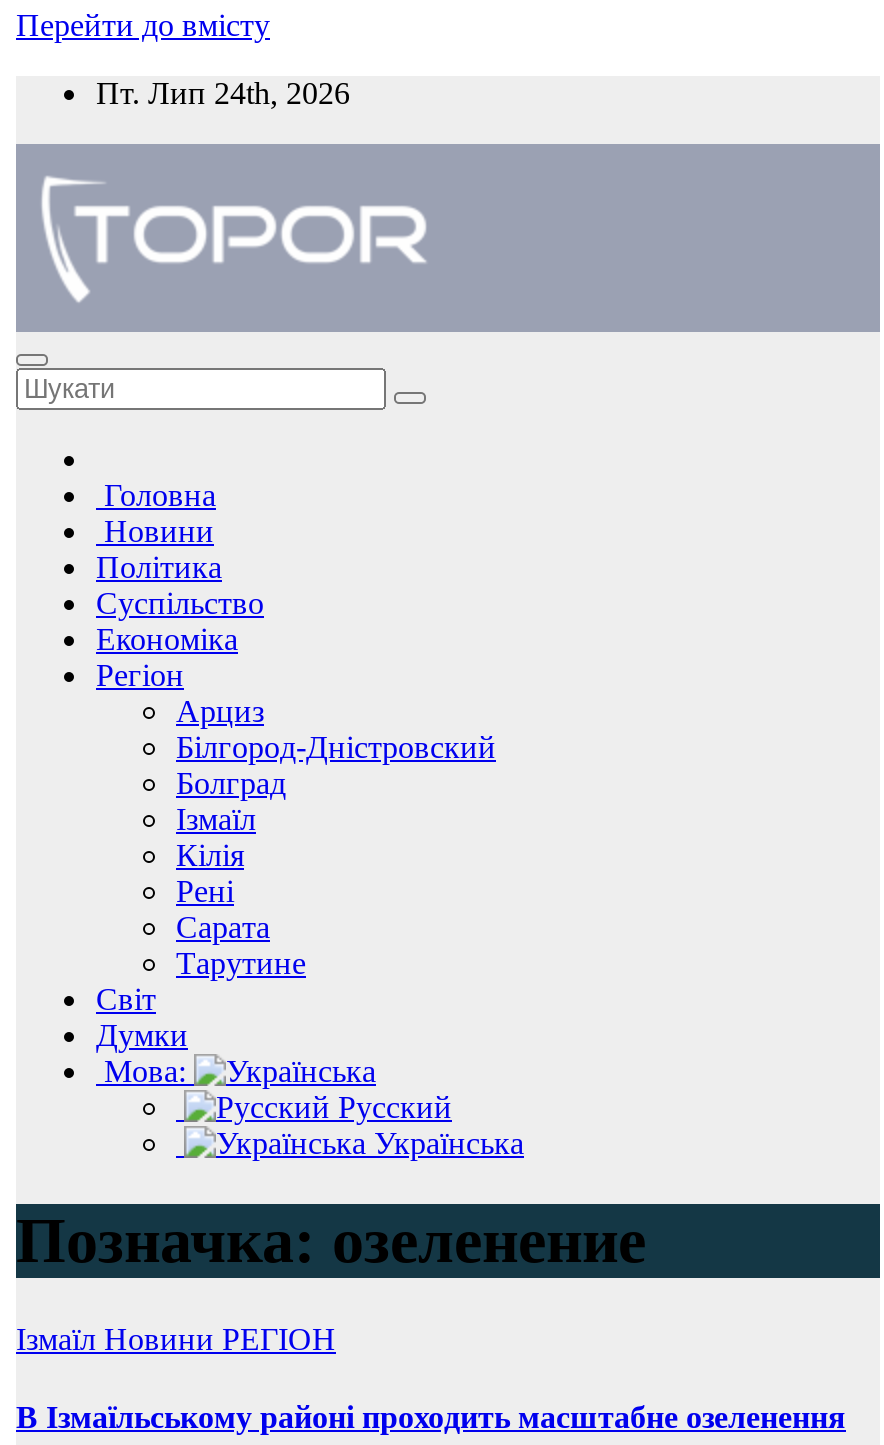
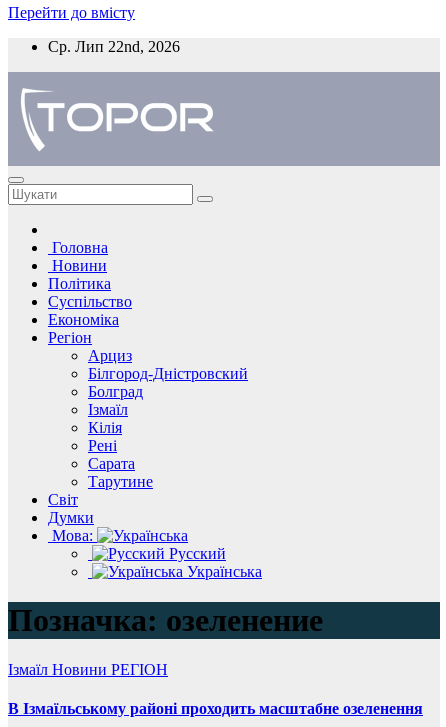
[96,76,350,110] Пт. Лип 24th, 2026 -> [48,38,180,55] Ср. Лип 22nd, 2026

